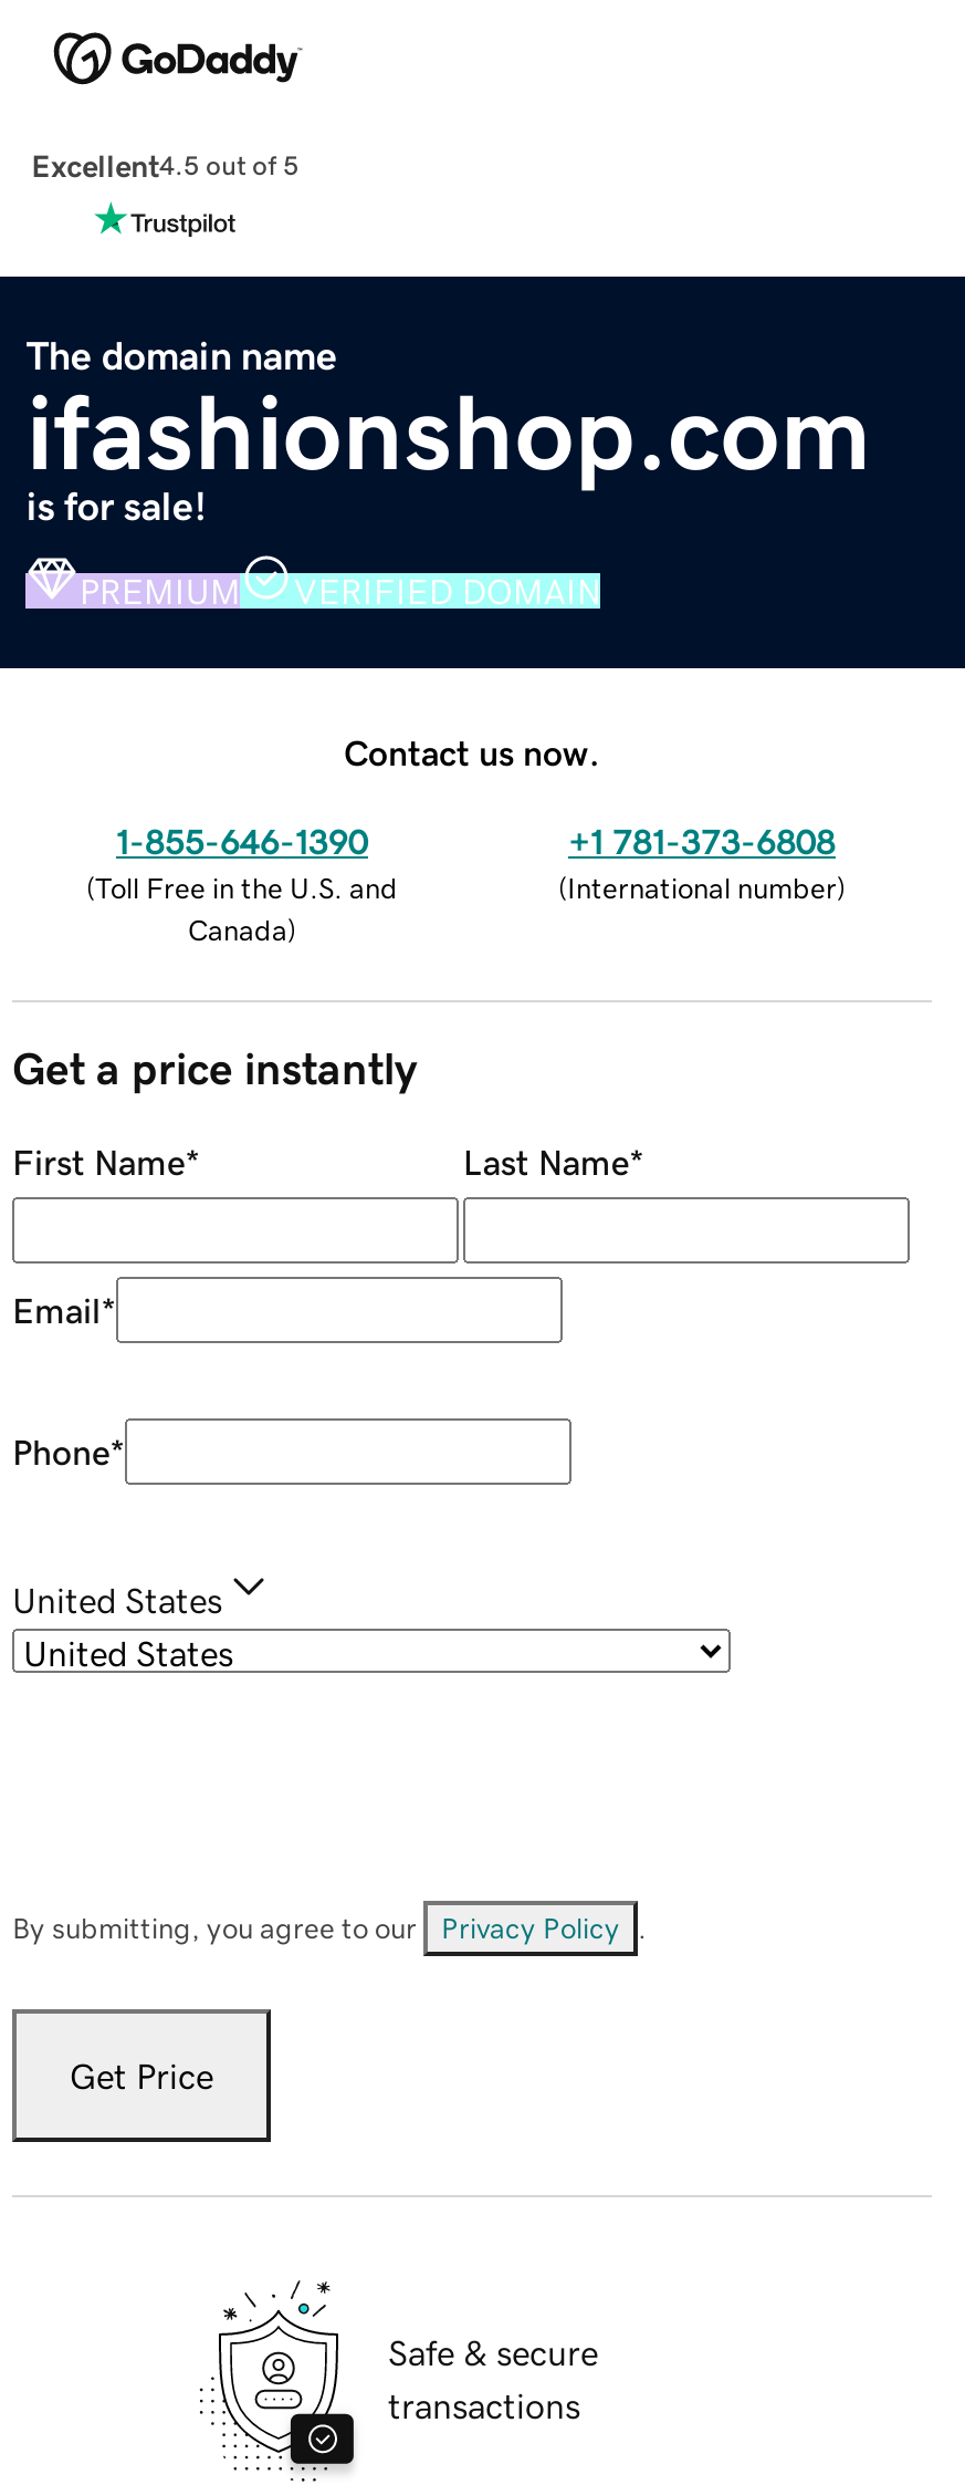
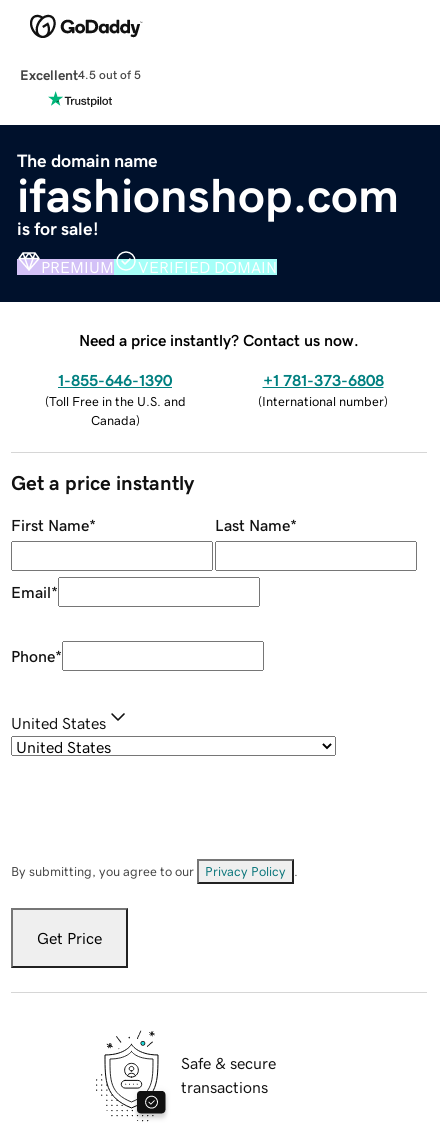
[344,734,600,769] Contact us now. -> [79,332,359,348] Need a price instantly? Contact us now.

